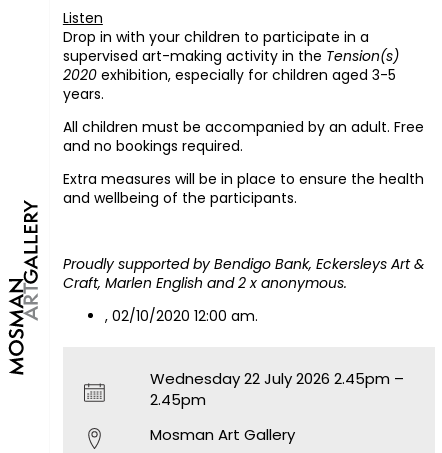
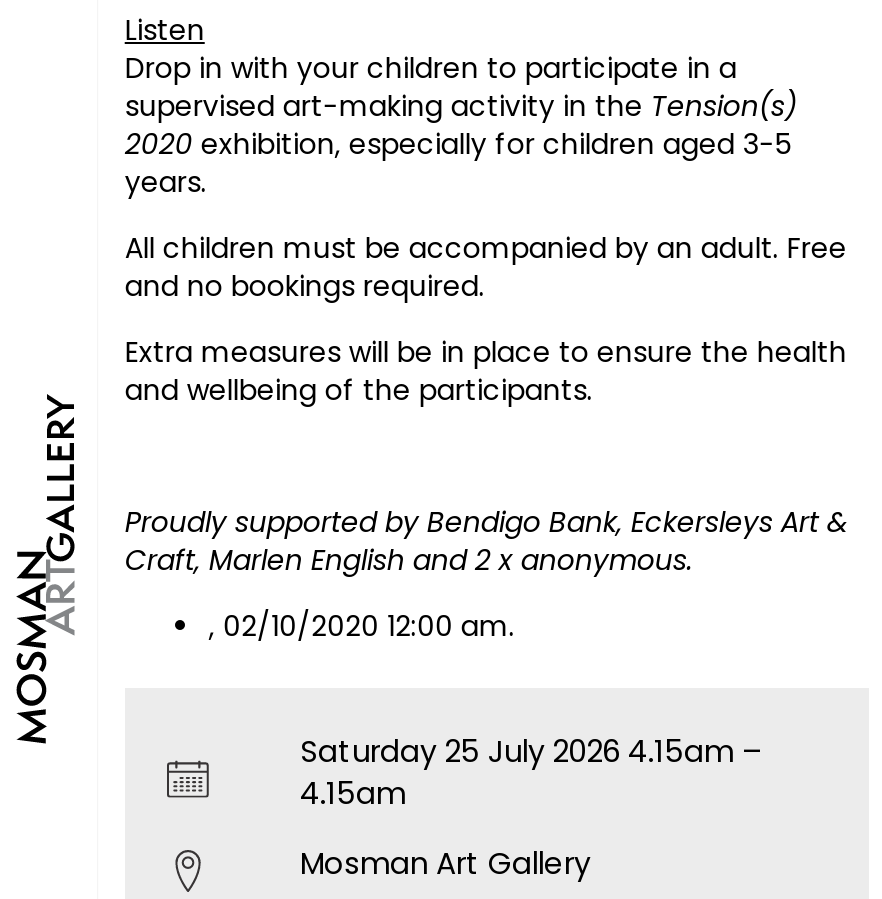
[150,368,404,410] Wednesday 22 July 2026 2.45pm – | 2.45pm -> [300,730,762,814] Saturday 25 July 2026 4.15am – | 4.15am

